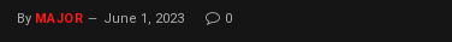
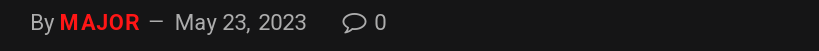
[17,11,184,27] By MAJOR June 1, 2023 -> [30,9,306,35] By MAJOR May 23, 2023

